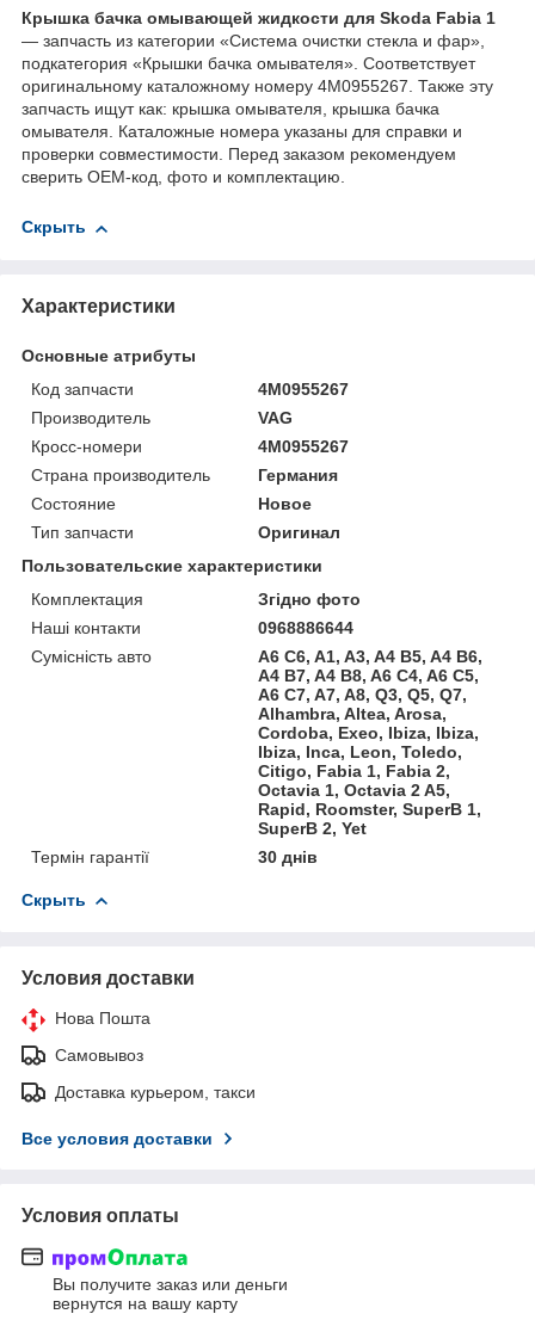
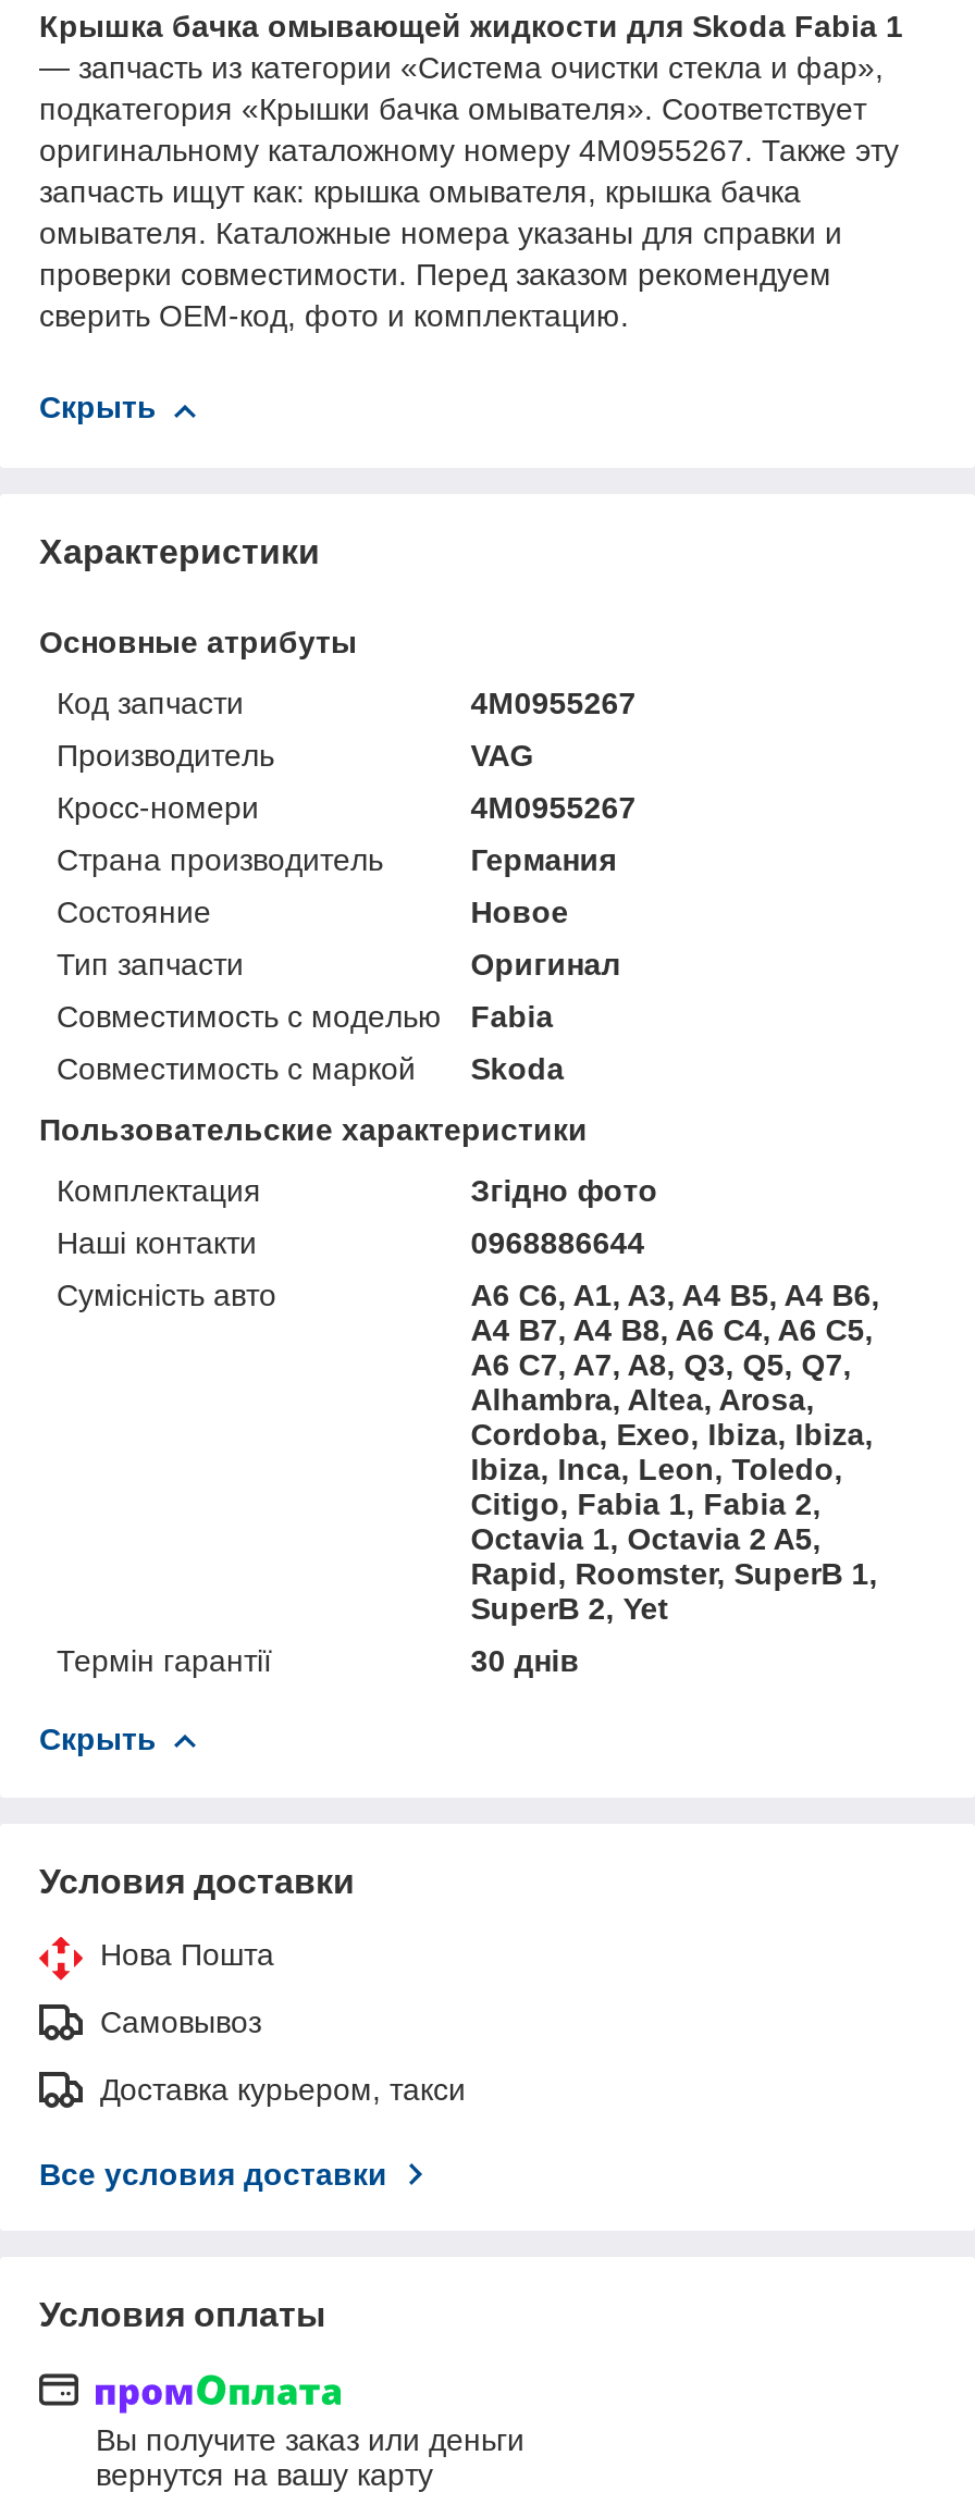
none -> [57,999,564,1086] Совместимость с моделью | Fabia | Совместимость с маркой | Skoda

